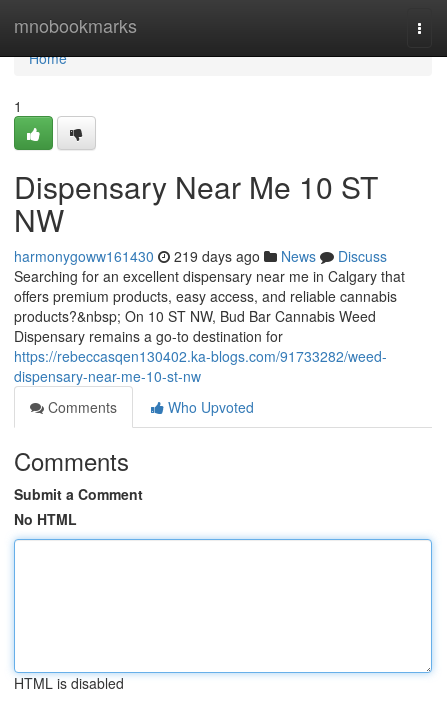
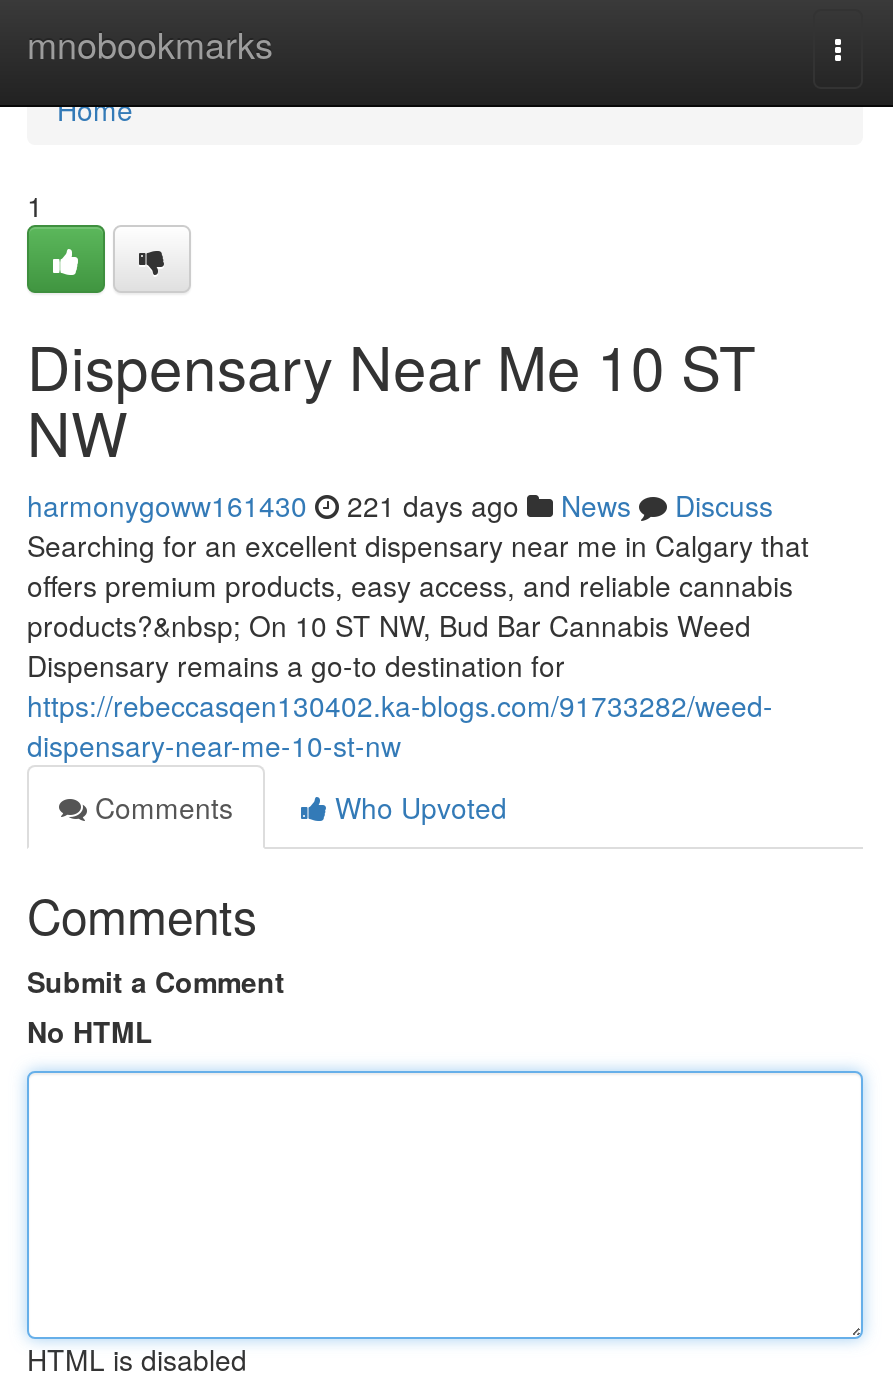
[14,246,387,266] harmonygoww161430 219 days ago News Discuss -> [27,485,773,525] harmonygoww161430 221 days ago News Discuss

